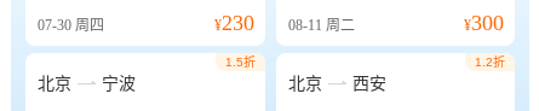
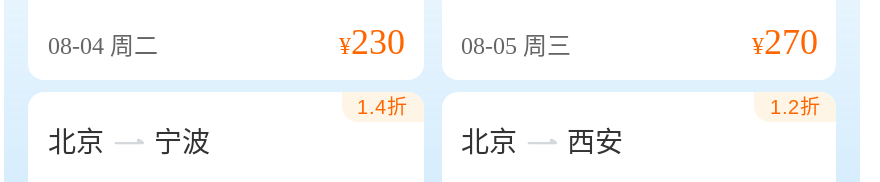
[38,17,104,34] 07-30周四 -> [48,32,158,60] 08-04周二
[214,11,354,35] ¥230 08-11周二 -> [339,22,571,62] ¥230 08-05周三
[464,11,504,35] ¥300 -> [752,22,818,62] ¥270
[225,55,255,69] 1.5折 -> [357,96,407,118] 1.4折

